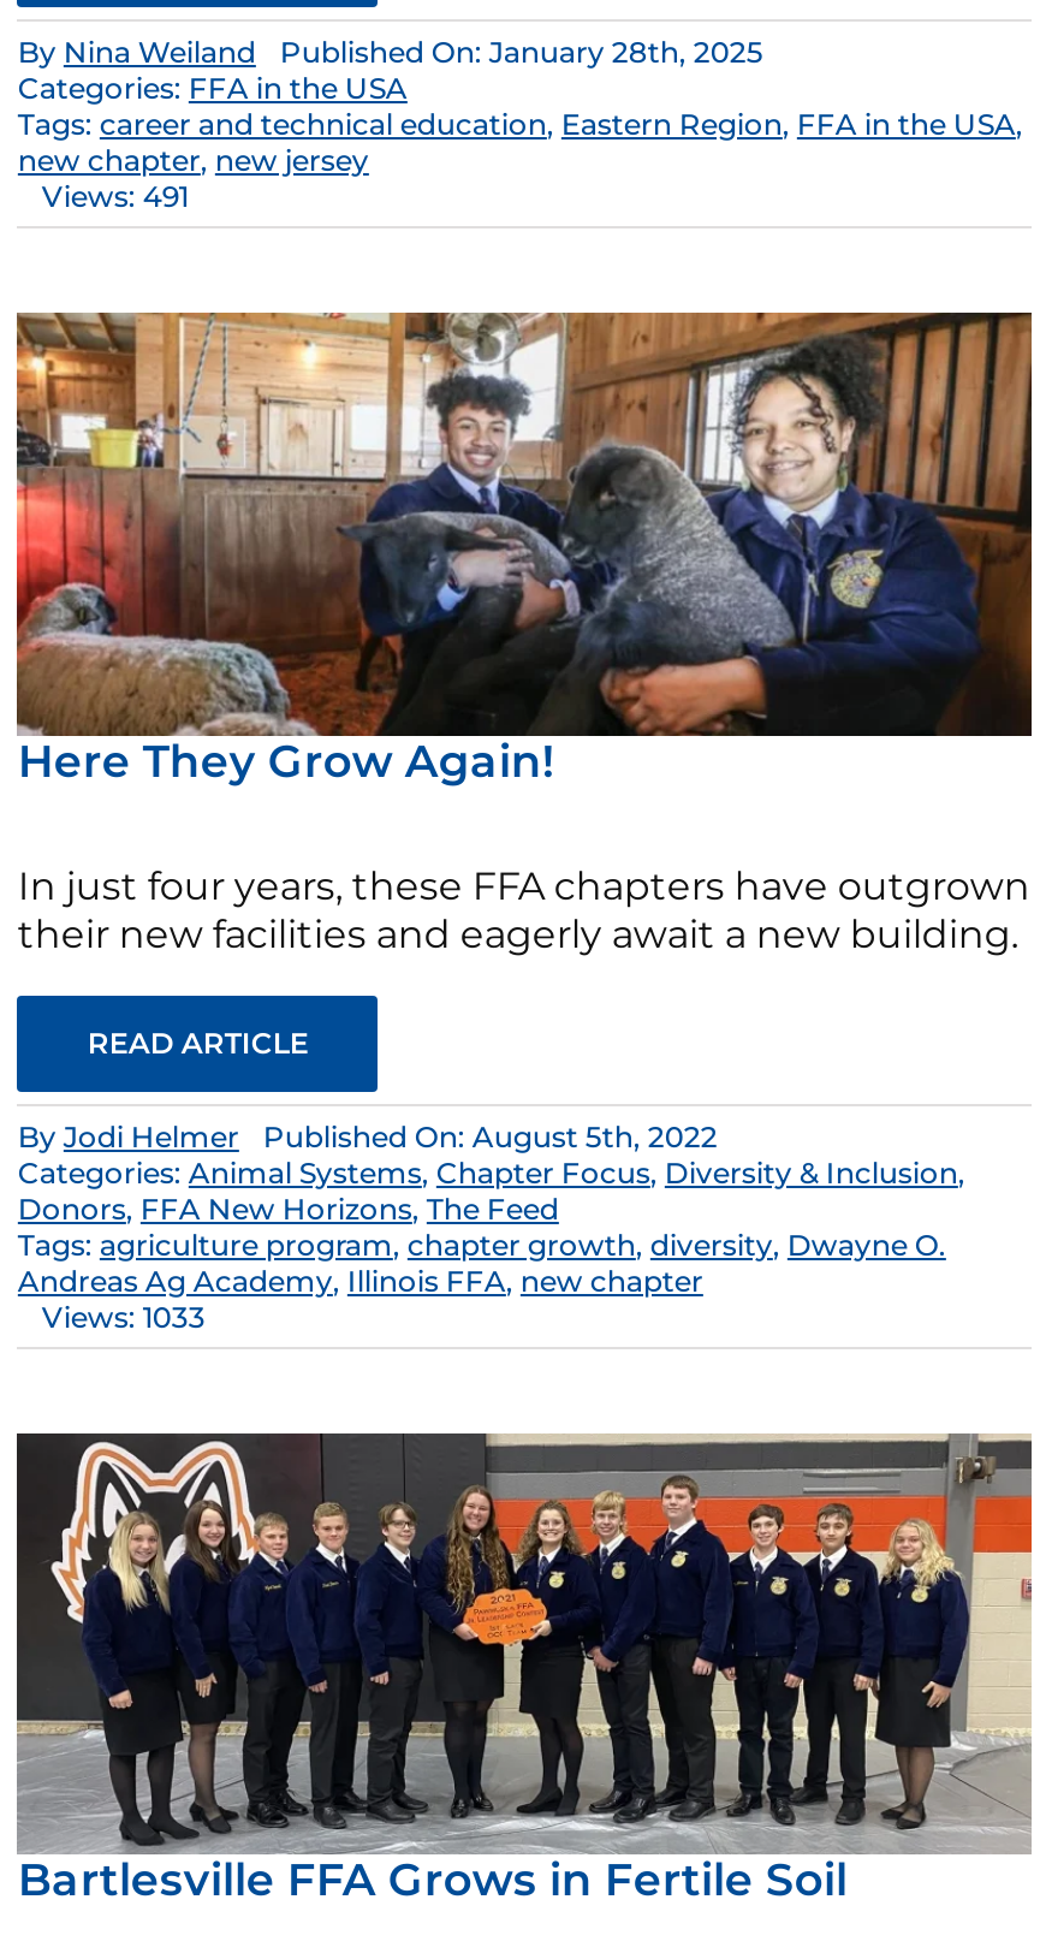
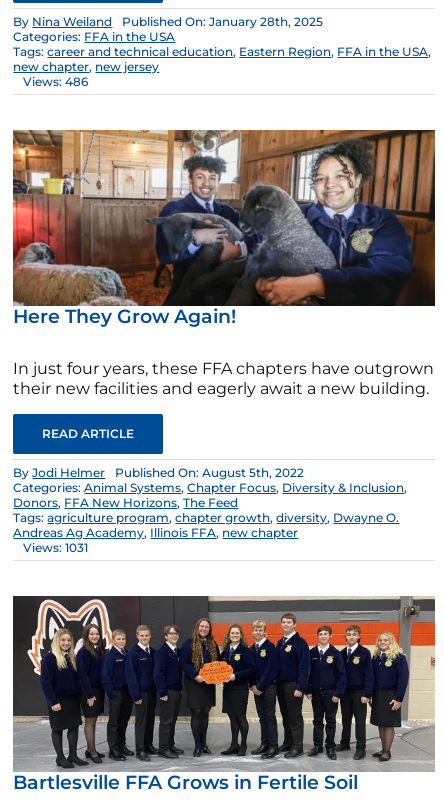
[42,179,189,215] Views: 491 -> [23,74,88,89] Views: 486
[42,1299,205,1335] Views: 1033 -> [23,540,88,555] Views: 1031

